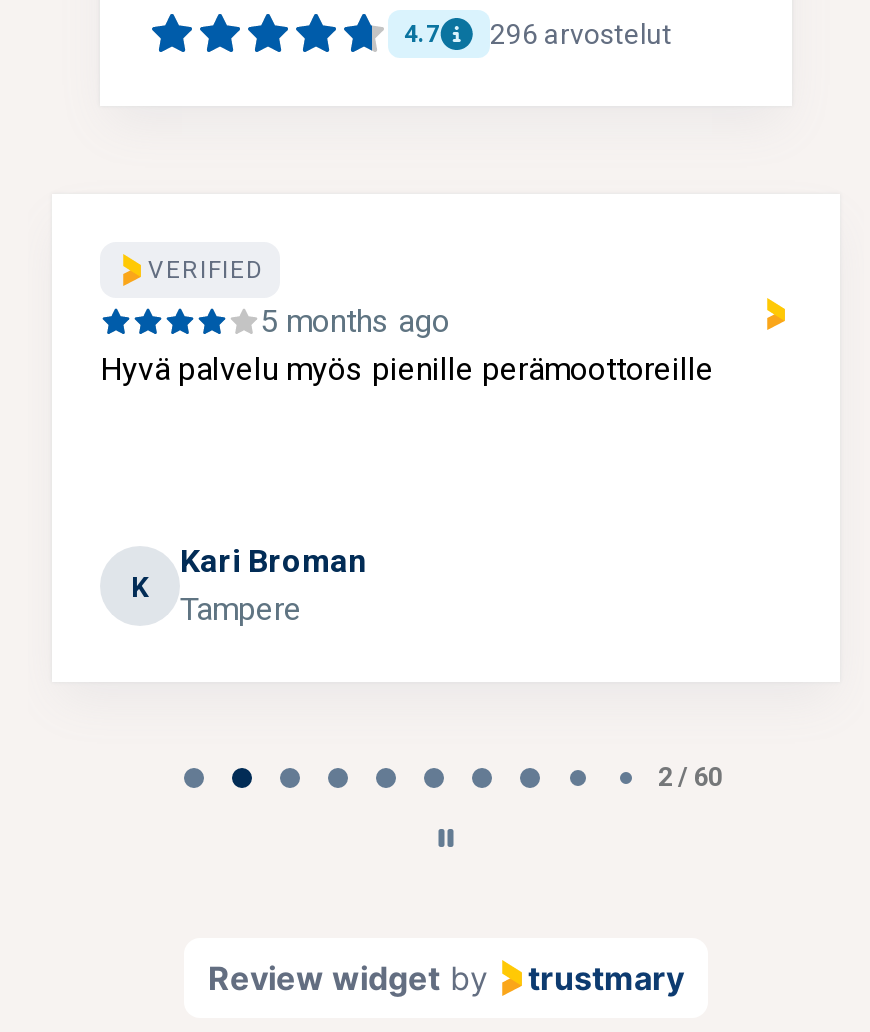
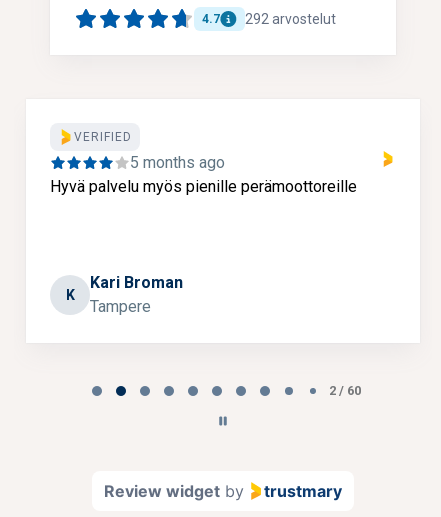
[404,18,672,50] 4.7 296 arvostelut -> [202,11,336,27] 4.7 292 arvostelut

